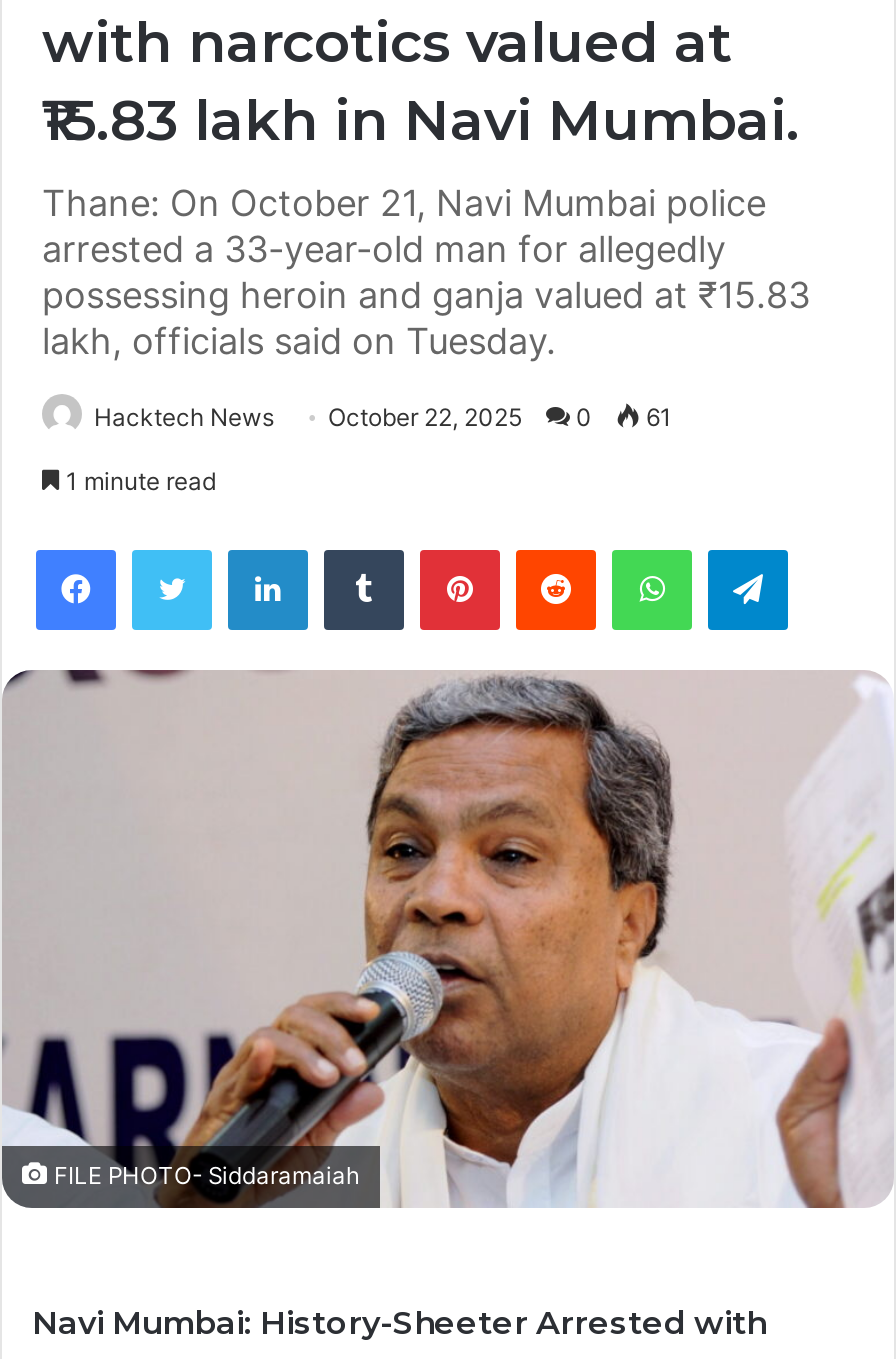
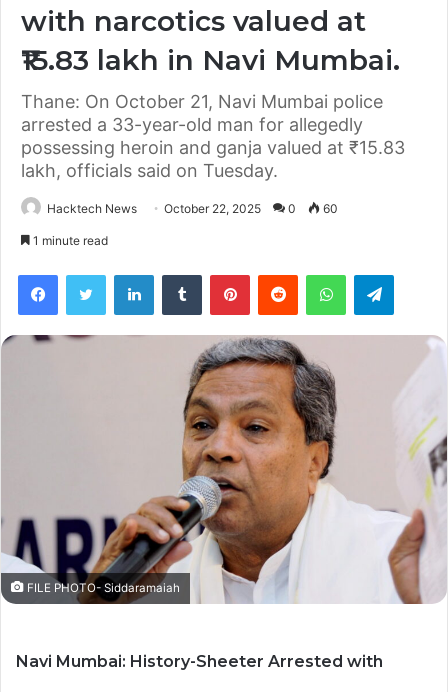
[94,402,672,432] Hacktech News October 22, 2025 0 61 -> [47,201,338,216] Hacktech News October 22, 2025 0 60

